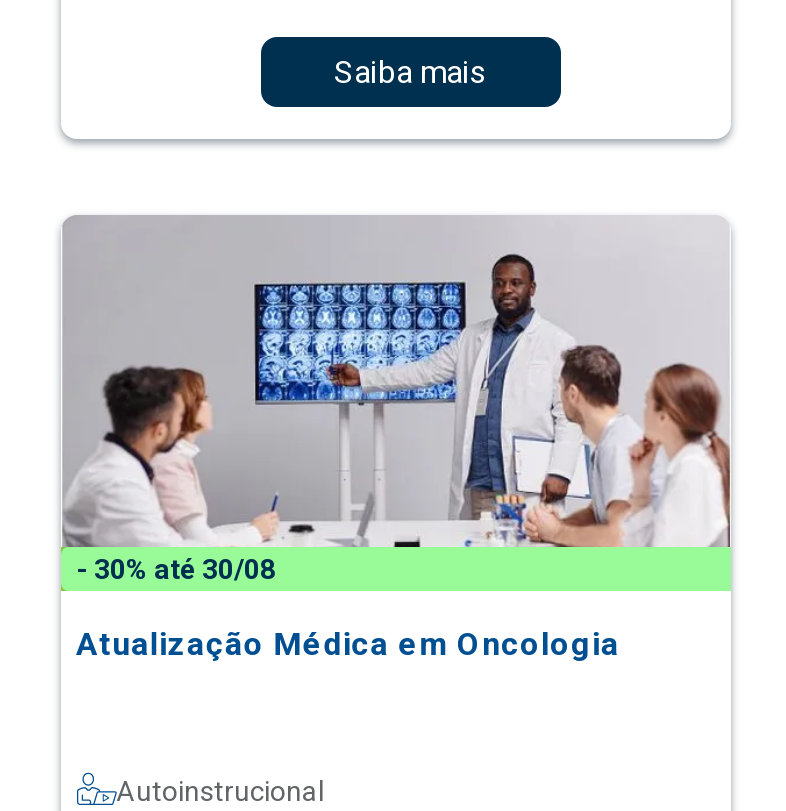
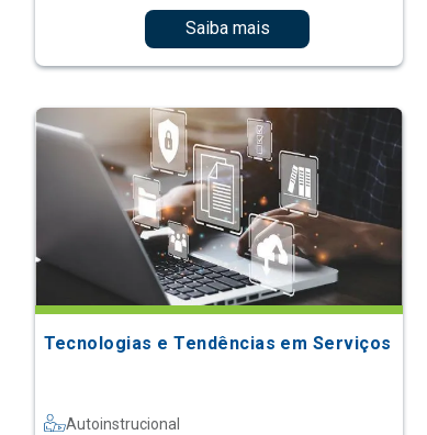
[63,215,731,663] [image] | - 30% até 30/08 | Atualização Médica em Oncologia -> [35,107,404,353] [image] | Tecnologias e Tendências em Serviços

